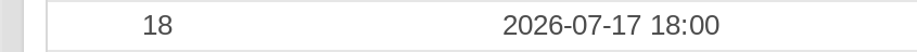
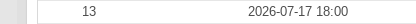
[142,9,173,41] 18 -> [81,4,95,19] 13

